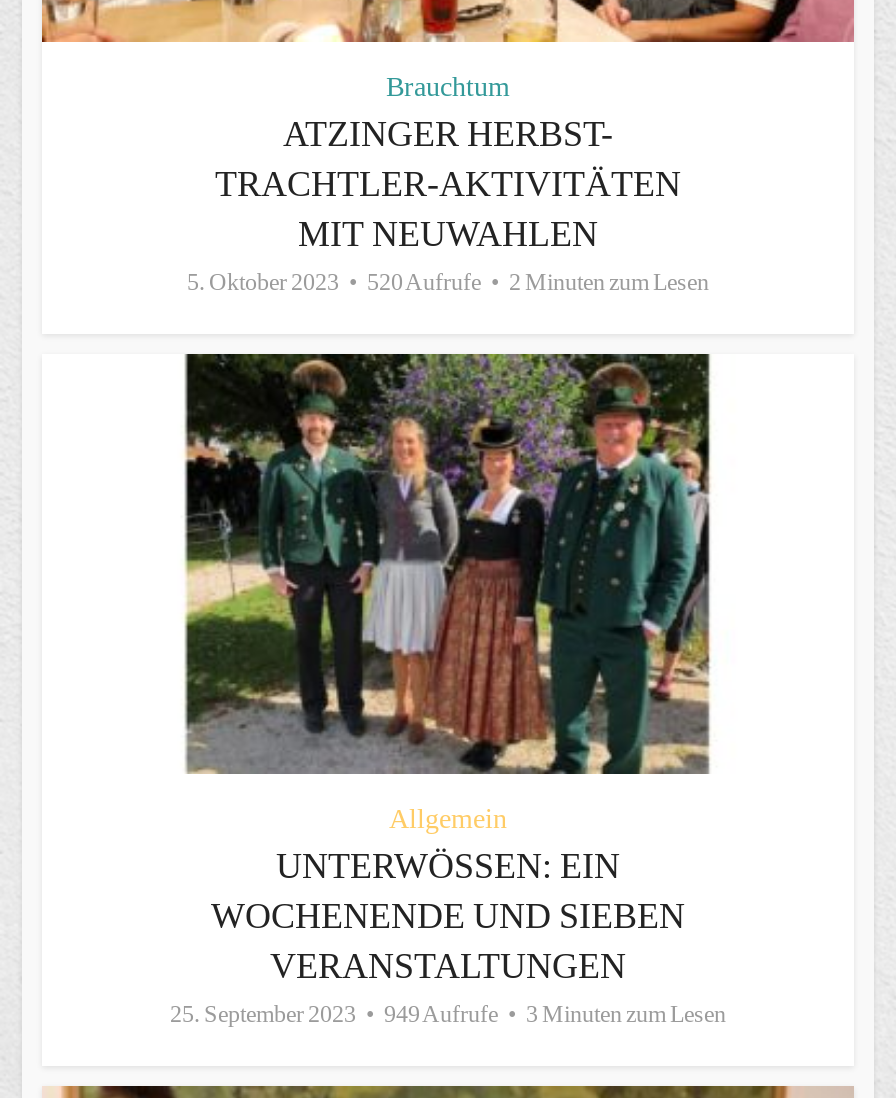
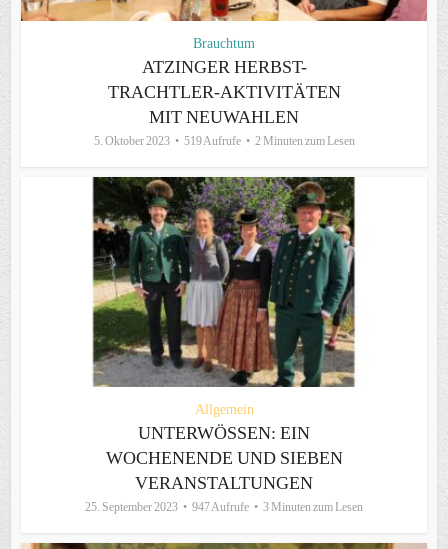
[187,267,709,295] 5. Oktober 2023 520 Aufrufe 2 Minuten zum Lesen -> [93,133,354,147] 5. Oktober 2023 519 Aufrufe 2 Minuten zum Lesen
[170,1001,726,1029] 25. September 2023 949 Aufrufe 3 Minuten zum Lesen -> [85,500,363,514] 25. September 2023 947 Aufrufe 3 Minuten zum Lesen

